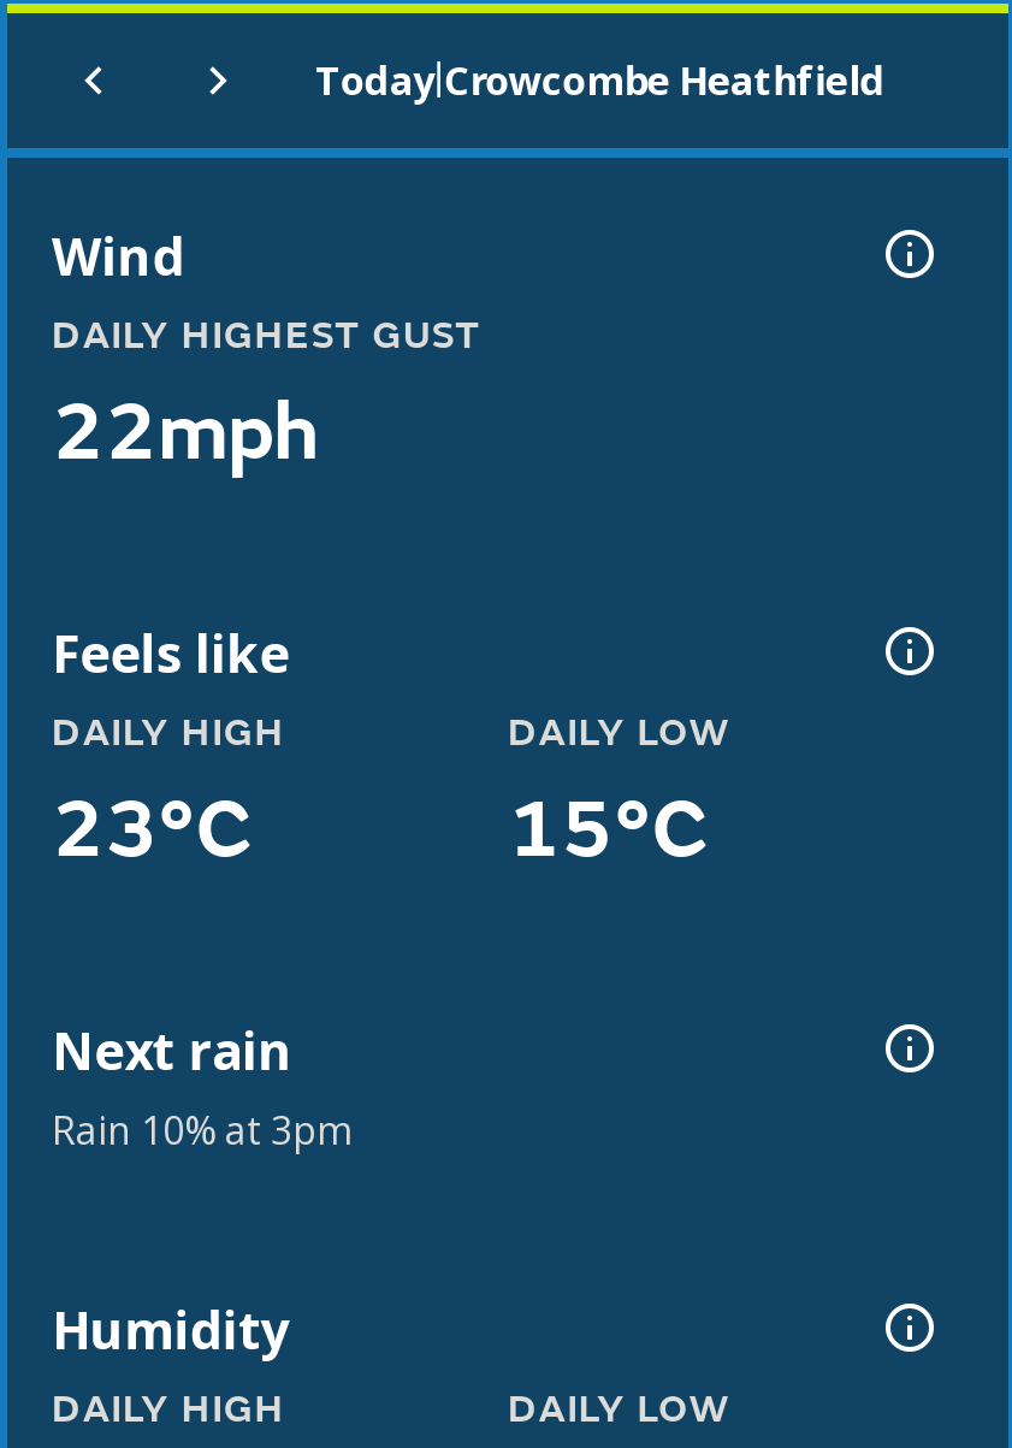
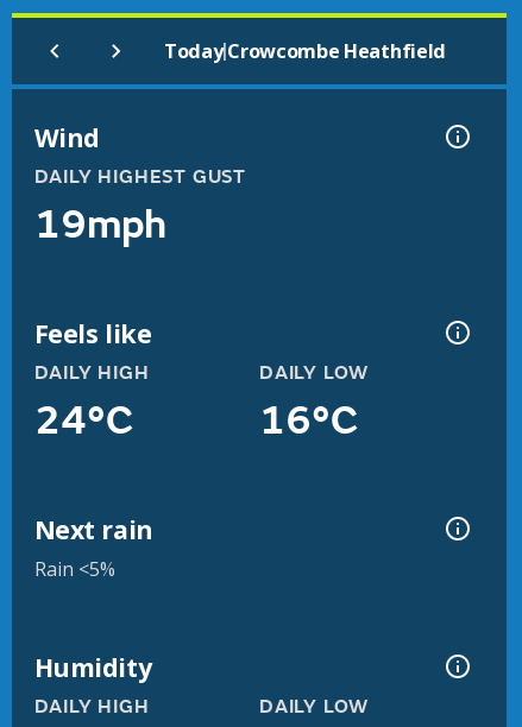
[52,382,319,483] 22mph -> [34,200,166,250] 19mph
[52,779,251,880] 23°C -> [34,396,133,446] 24°C
[508,779,708,880] 15°C -> [259,396,358,446] 16°C
[52,1104,350,1157] Rain 10% at 3pm -> [34,556,115,582] Rain <5%

